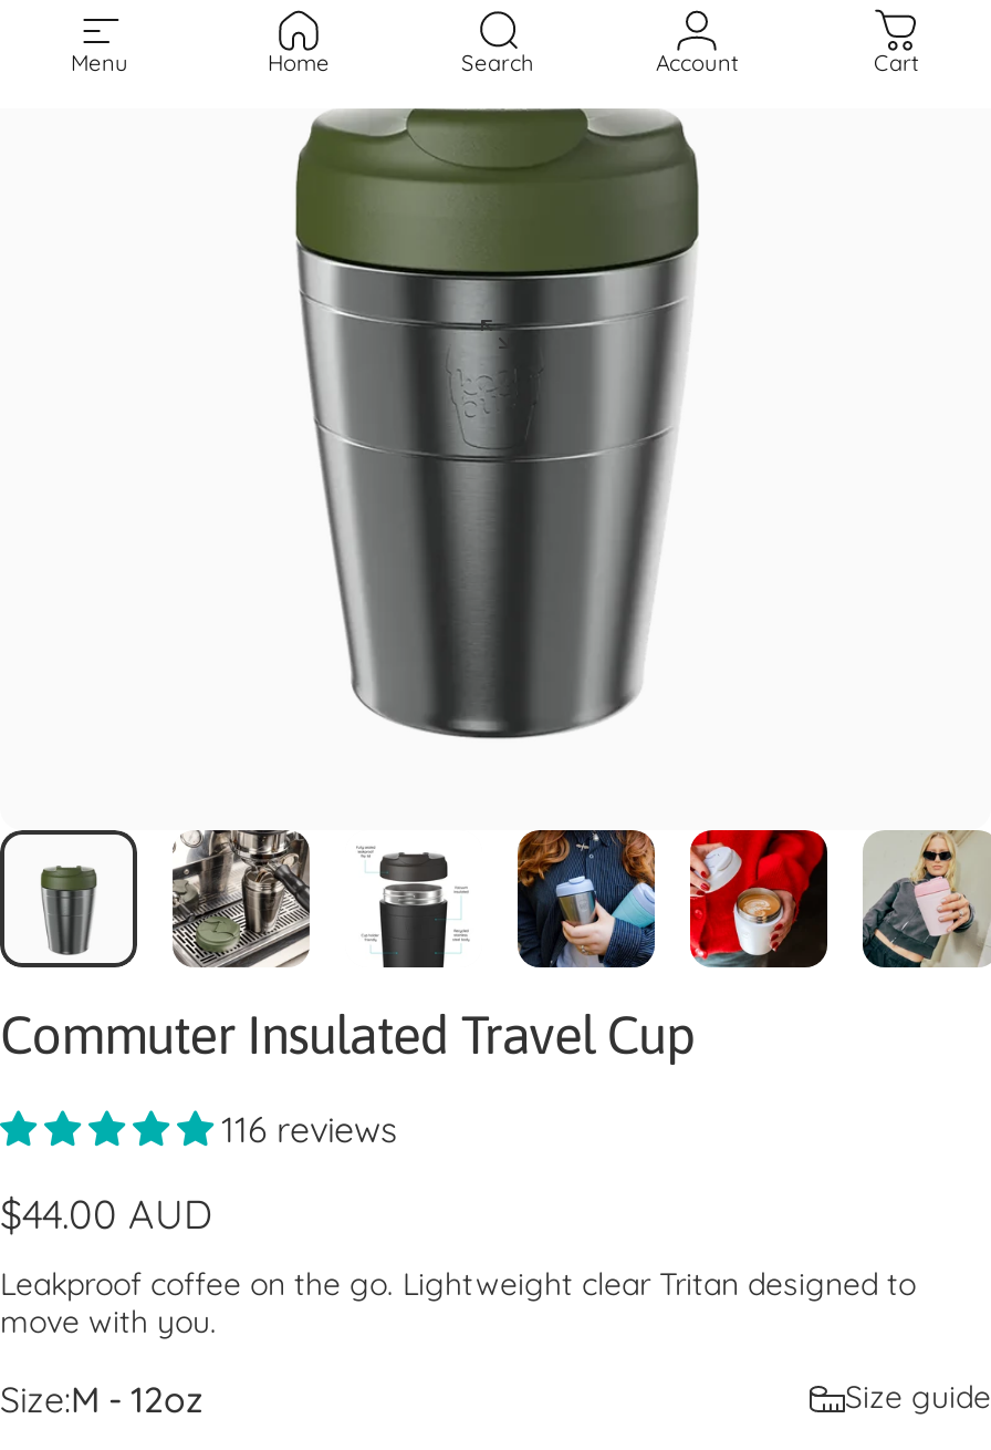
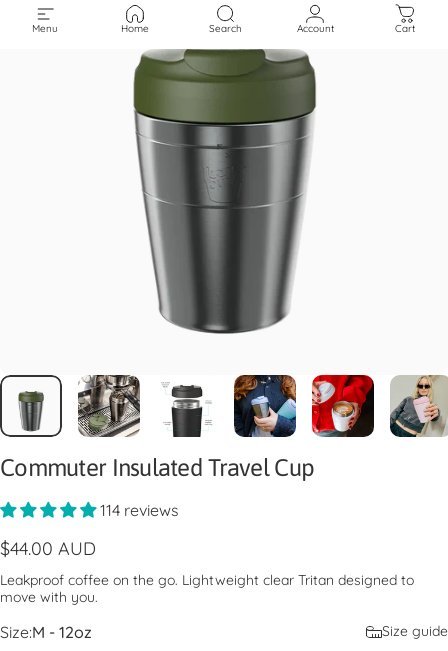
[221,1106,398,1150] 116 reviews -> [100,500,179,520] 114 reviews

